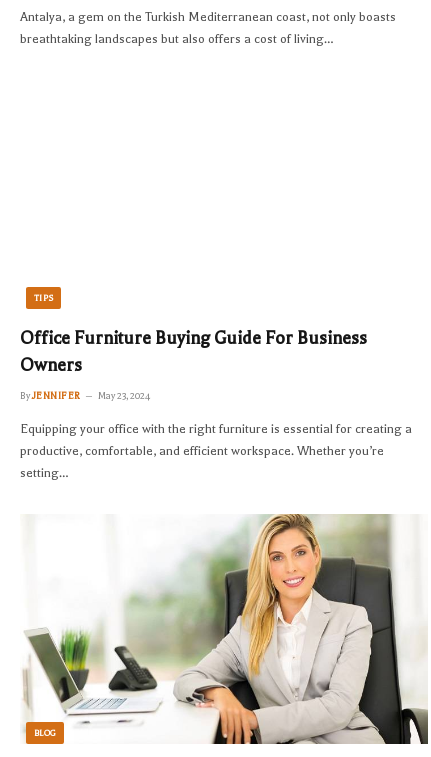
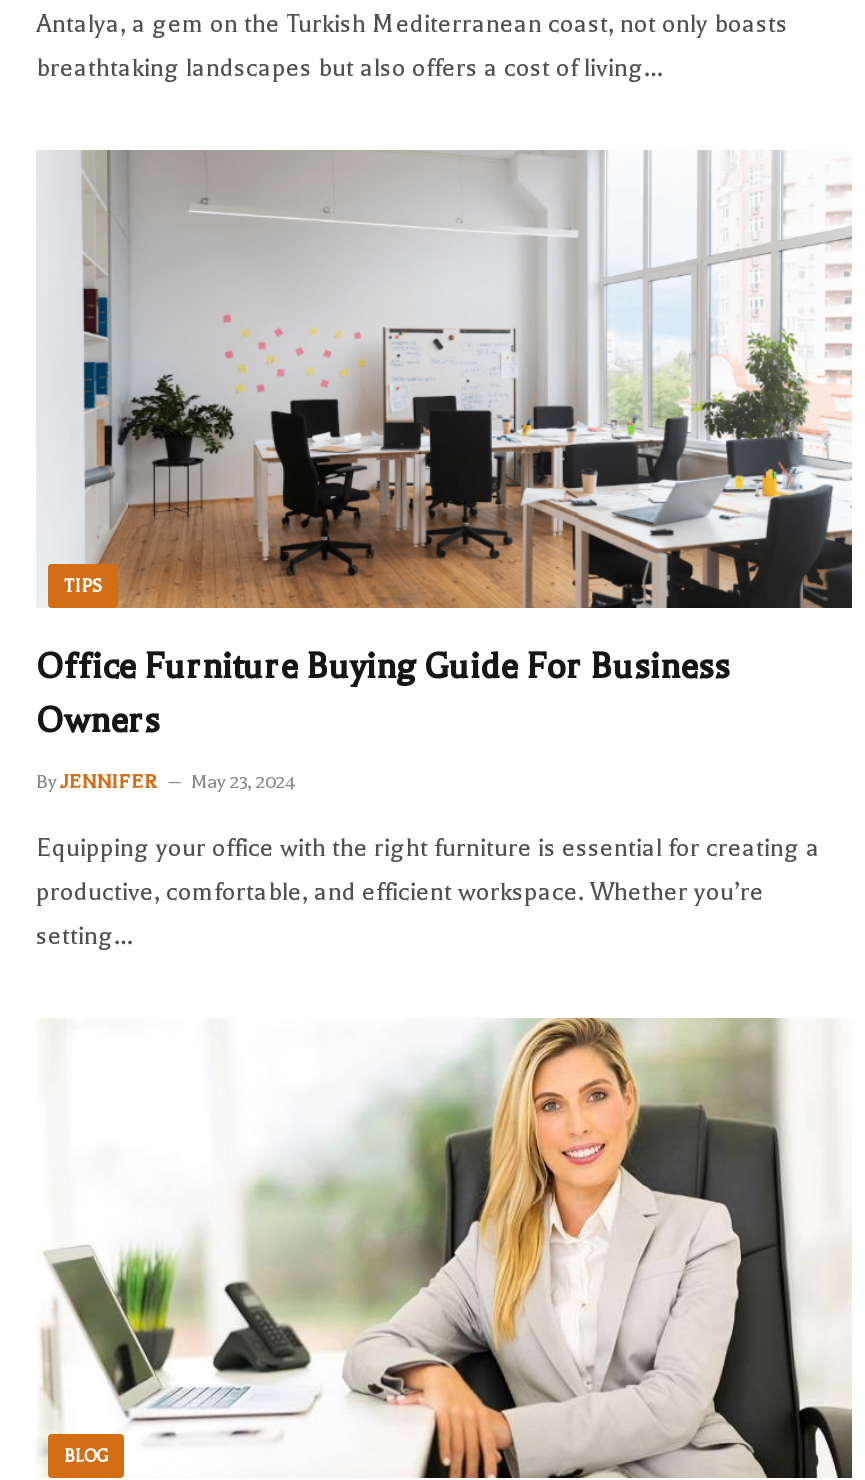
none -> [40,148,854,610] [image]

